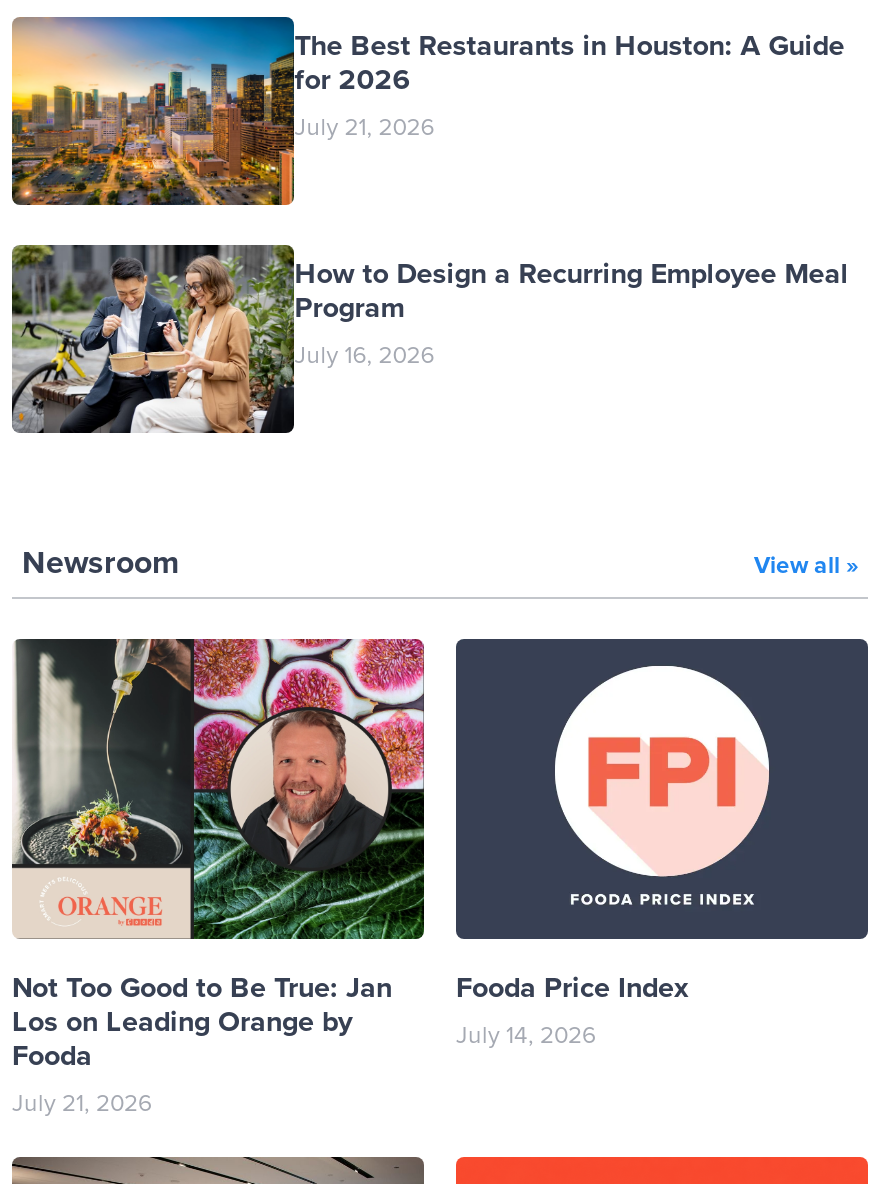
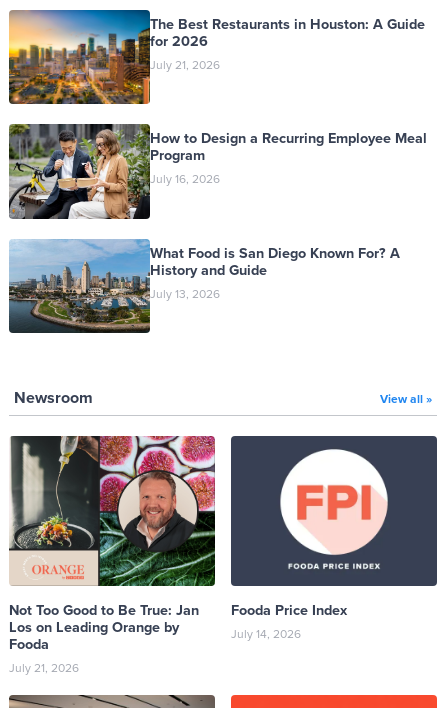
none -> [9,239,400,334] [image] | What Food is San Diego Known For? A | History and Guide | July 13, 2026

